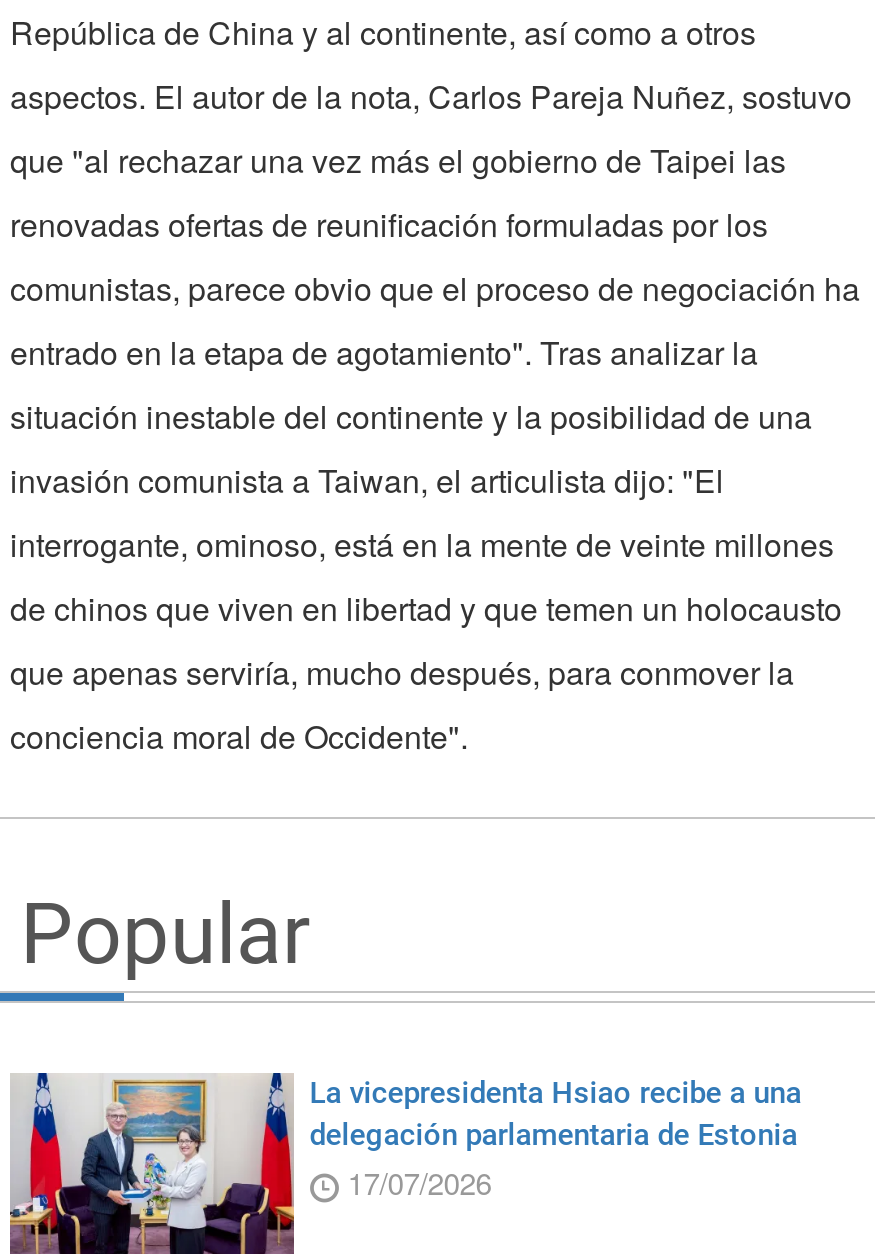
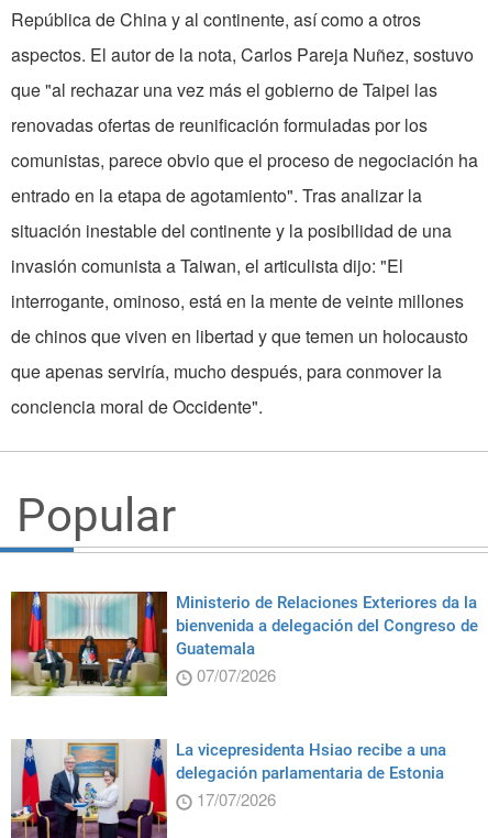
none -> [10,591,478,698] [image] | Ministerio de Relaciones Exteriores da la | bienvenida a delegación del Congreso de | Guatemala | 07/07/2026

